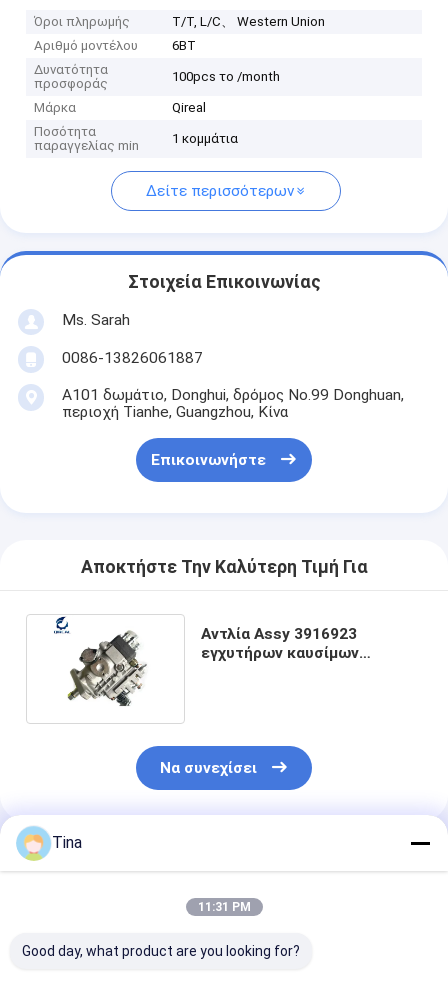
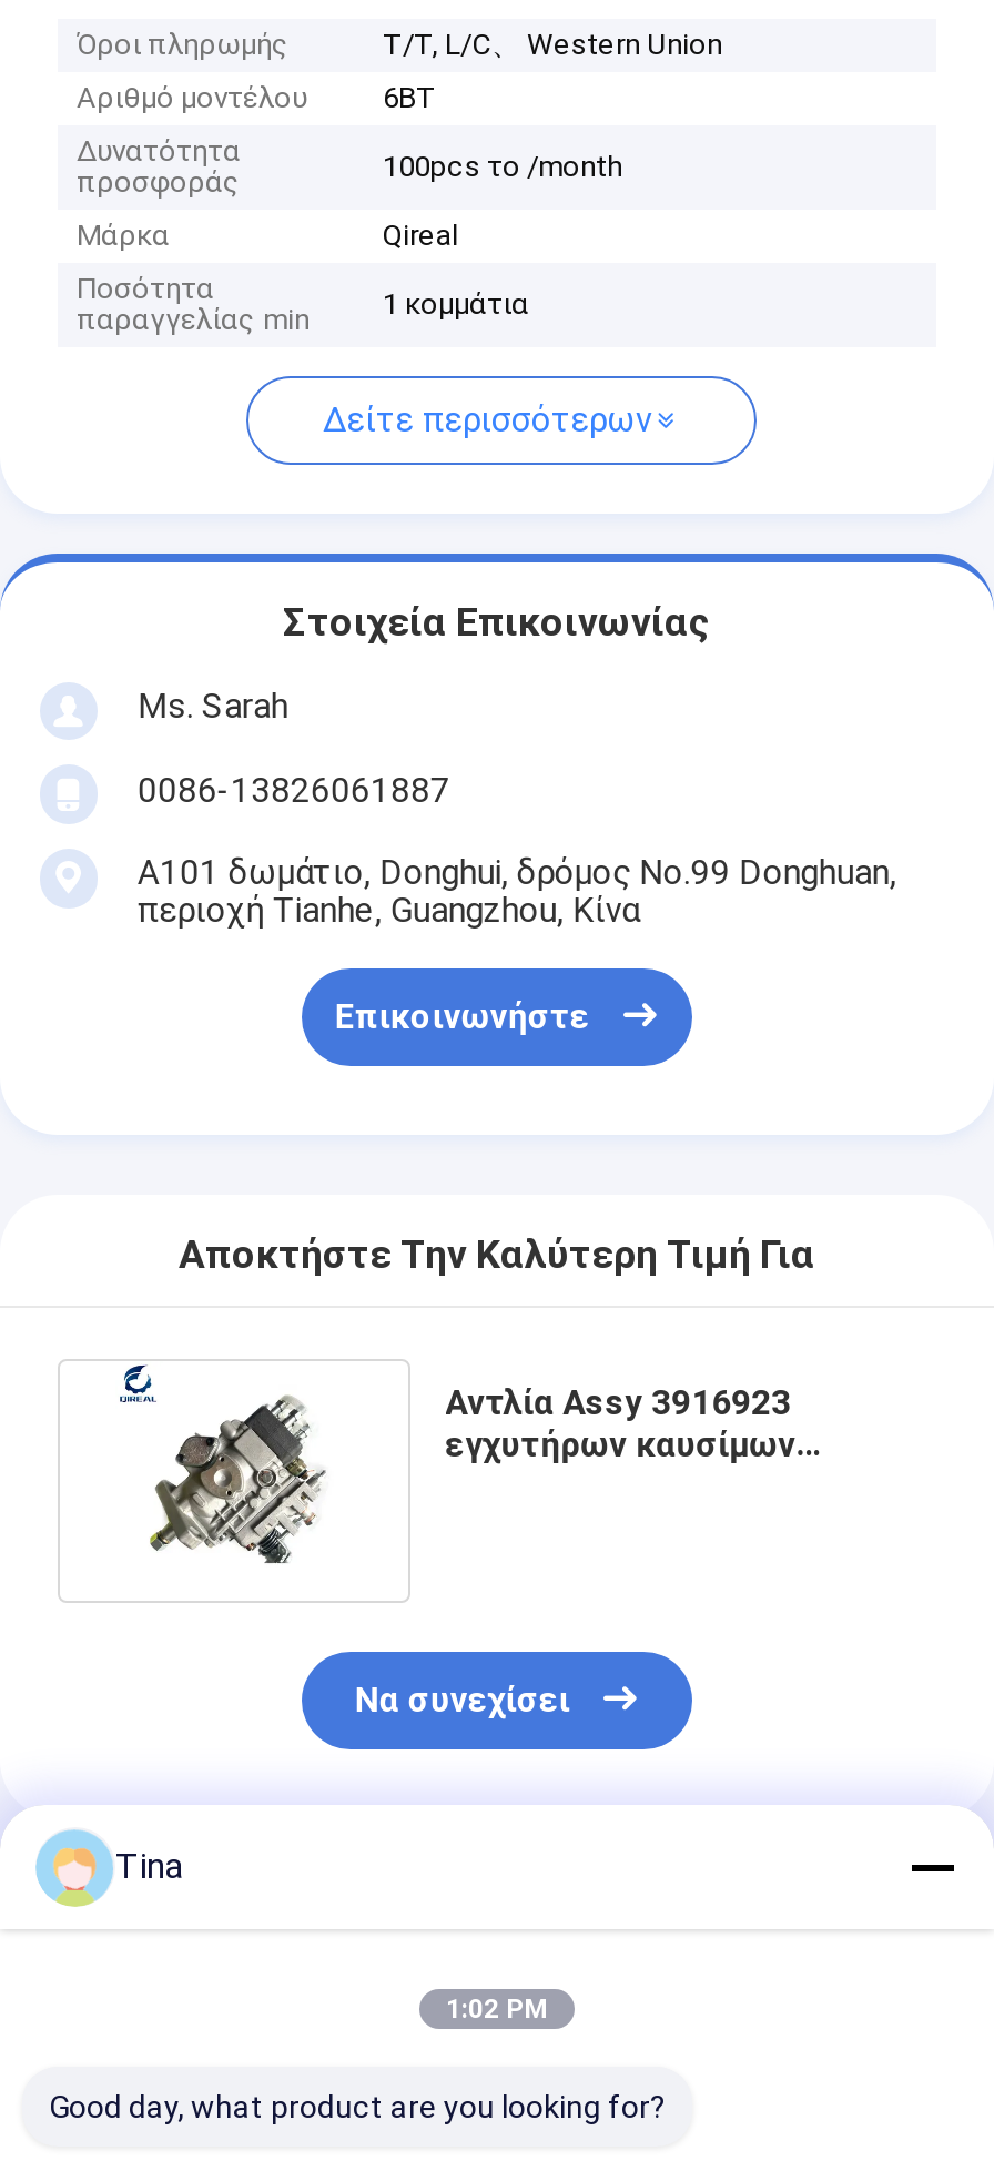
[197,900,250,914] 11:31 PM -> [446,1993,548,2025] 1:02 PM

